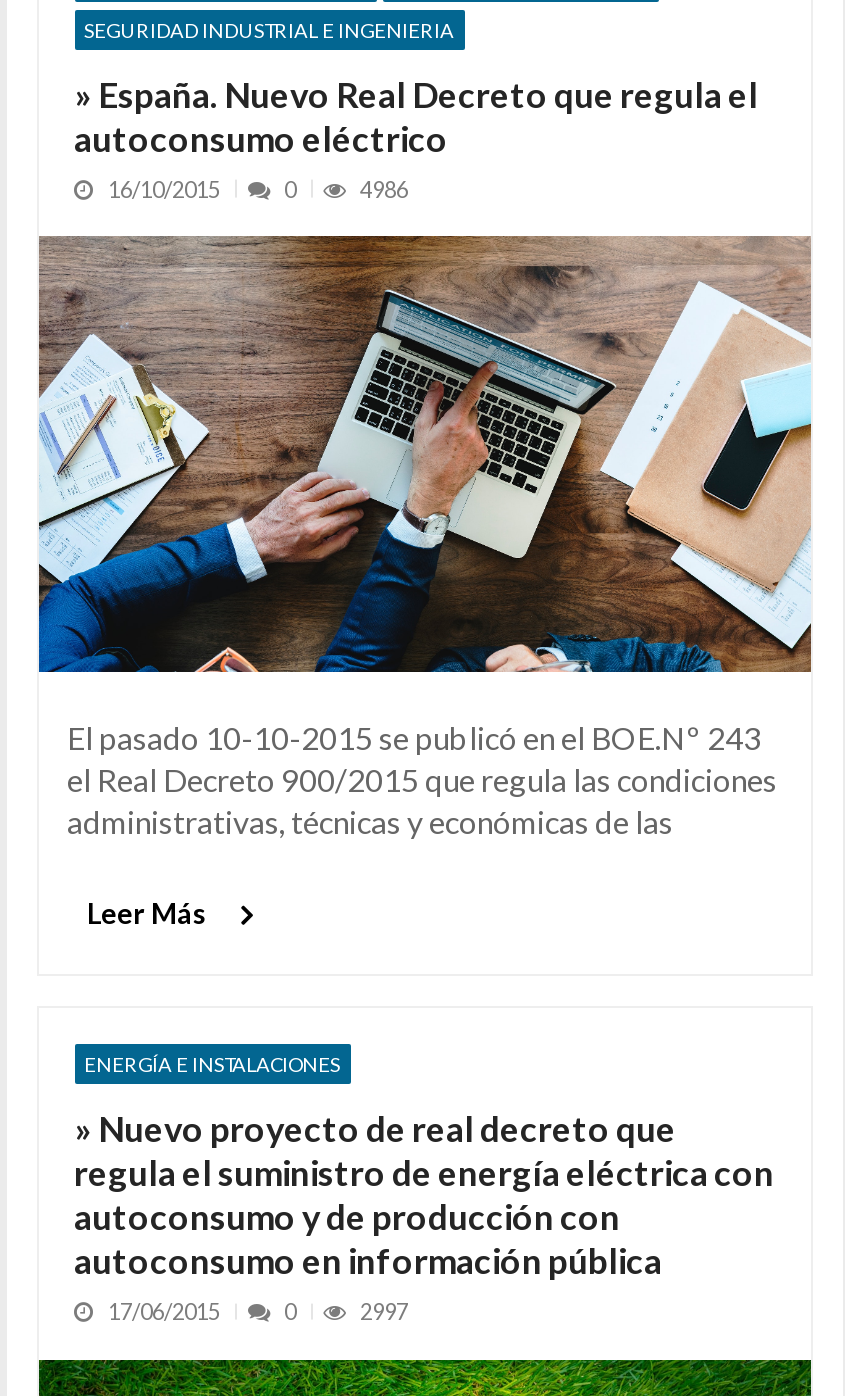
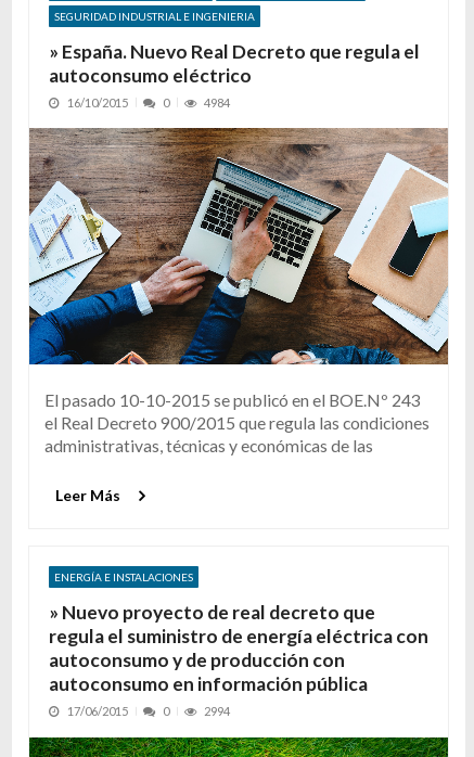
[360,176,408,202] 4986 -> [203,95,229,109] 4984
[360,1298,408,1324] 2997 -> [203,704,229,718] 2994

